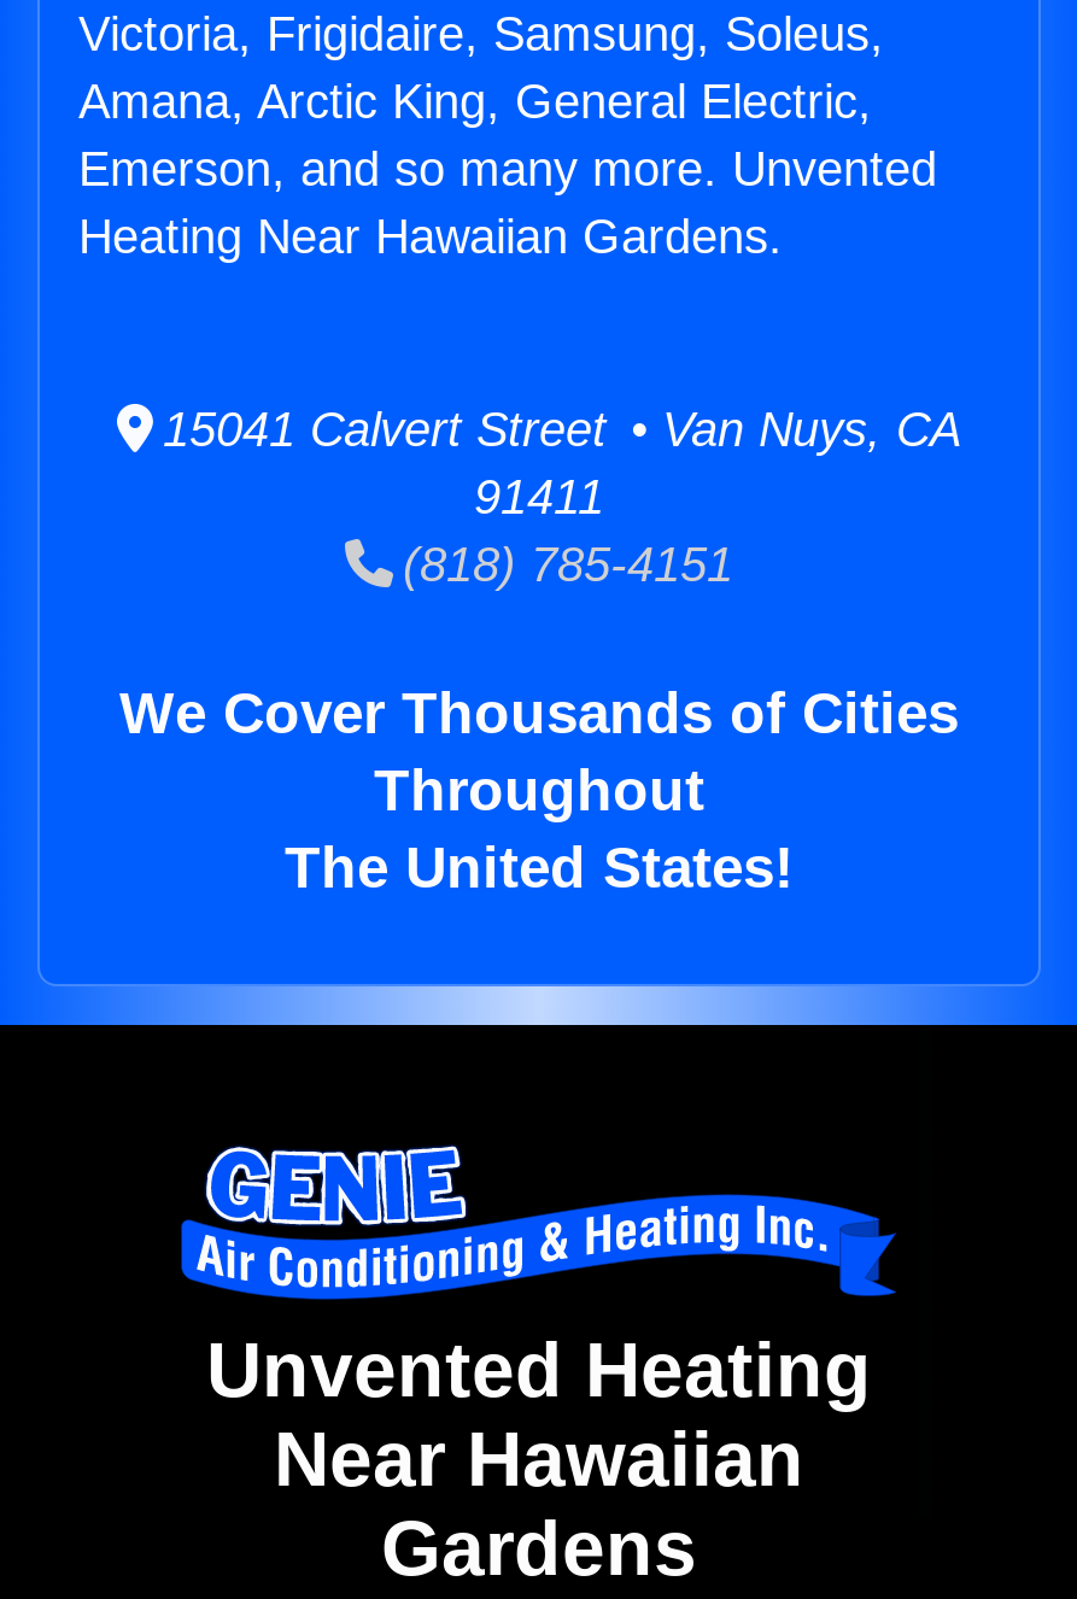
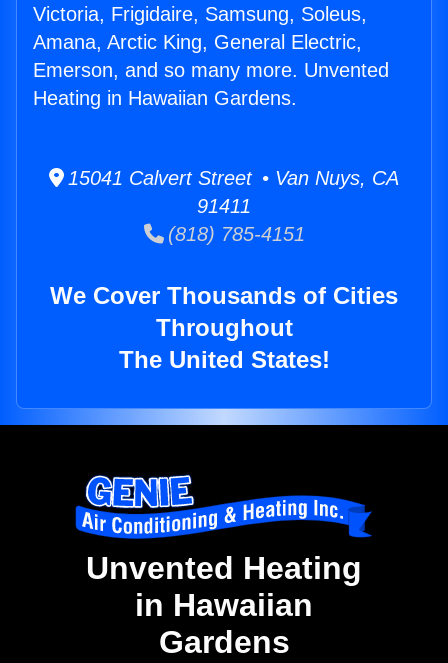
[78,210,783,263] Heating Near Hawaiian Gardens. -> [33,87,297,109] Heating in Hawaiian Gardens.
[274,1416,804,1503] Near Hawaiian -> [135,587,313,623] in Hawaiian

